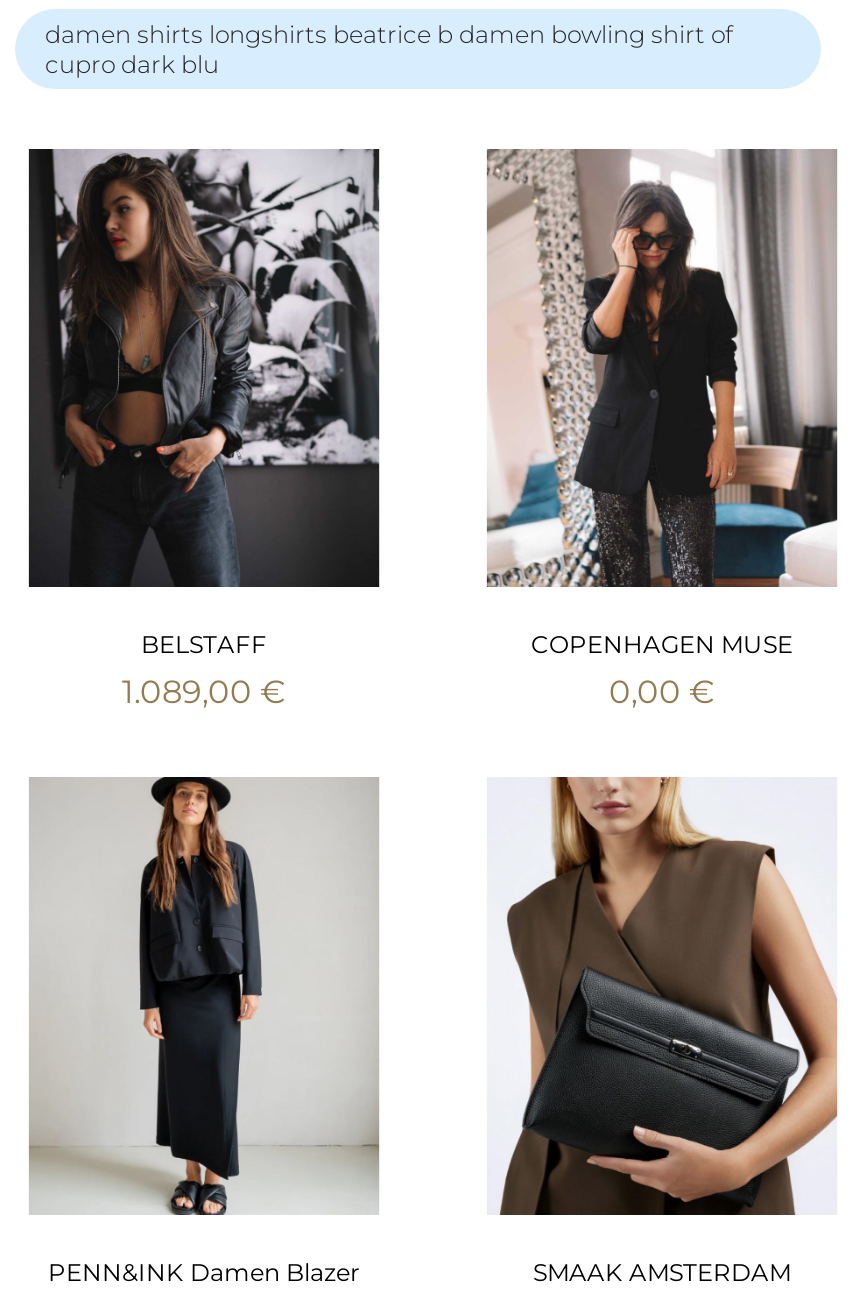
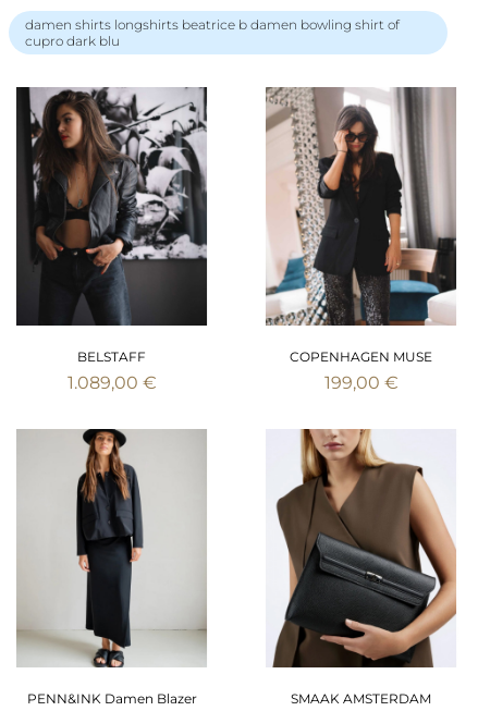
[609,673,715,711] 0,00 € -> [324,372,398,393] 199,00 €

